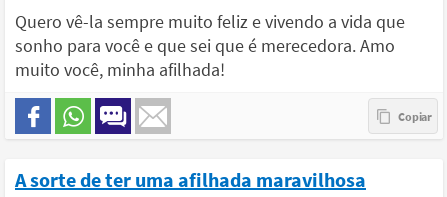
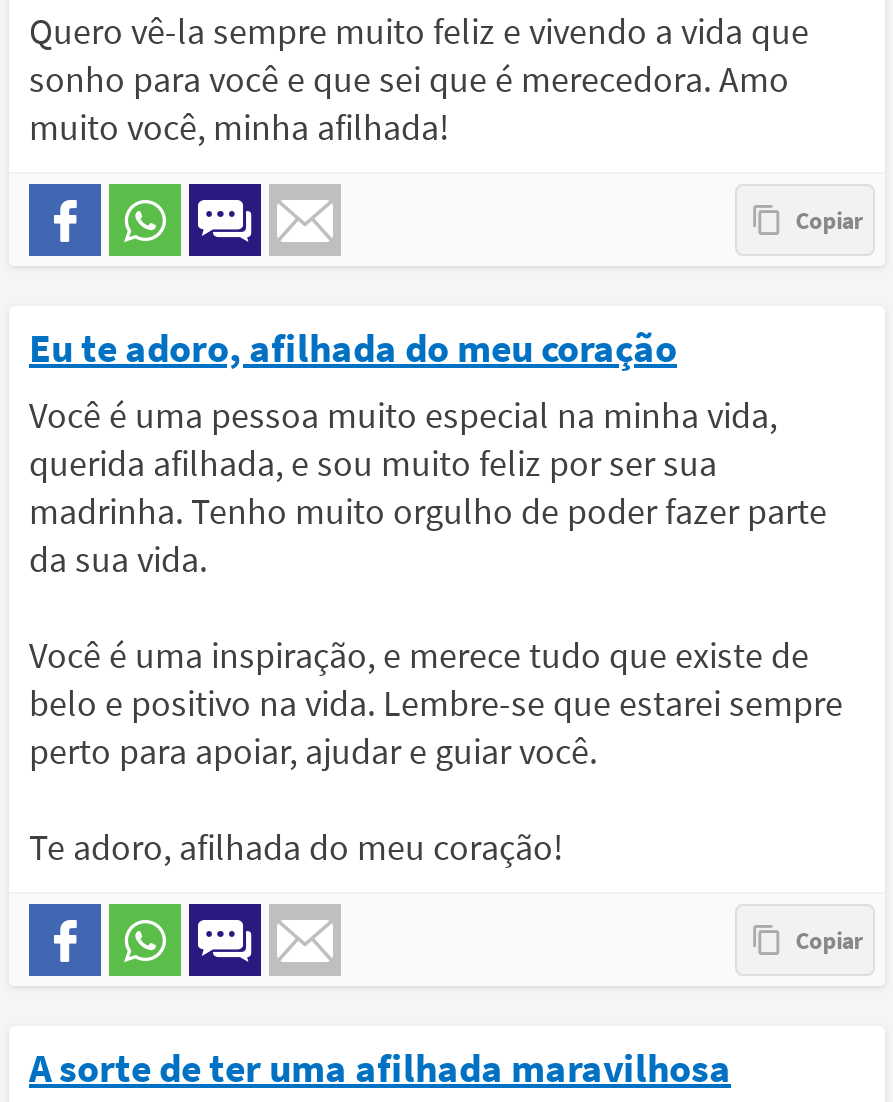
none -> [29,322,843,870] Eu te adoro, afilhada do meu coração | Você é uma pessoa muito especial na minha vida, | querida afilhada, e sou muito feliz por ser sua | madrinha. Tenho muito orgulho de poder fazer parte | da sua vida. | Você é uma inspiração, e merece tudo que existe de | belo e positivo na vida. Lembre-se que estarei sempre | perto para apoiar, ajudar e guiar você. | Te adoro, afilhada do meu coração!

